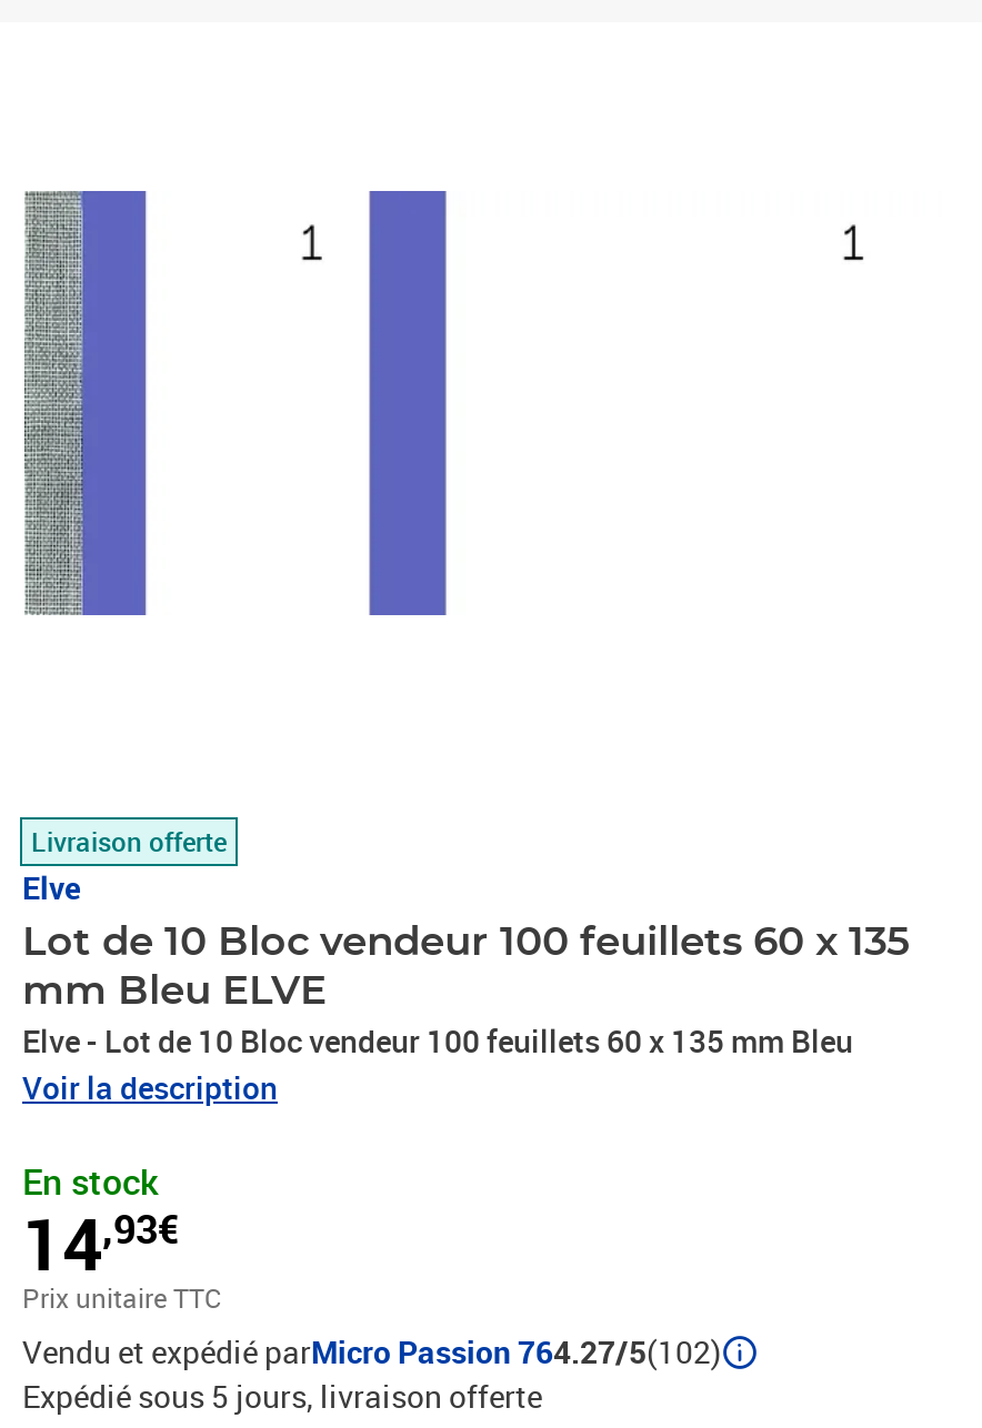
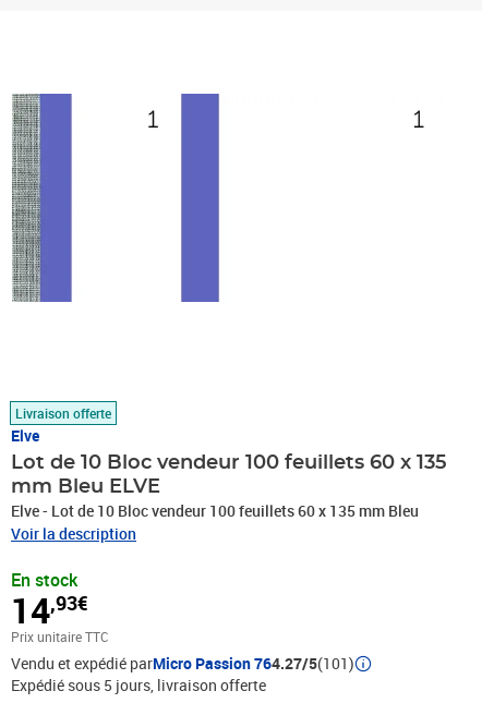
[22,1330,722,1372] Vendu et expédié parMicro Passion 764.27/5(102) -> [11,653,354,674] Vendu et expédié parMicro Passion 764.27/5(101)

